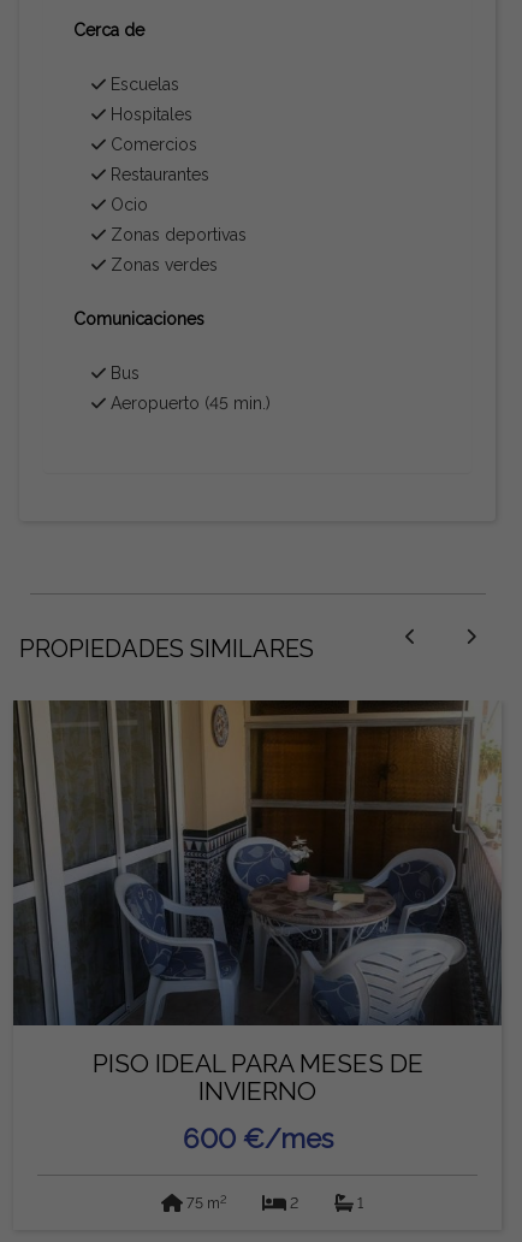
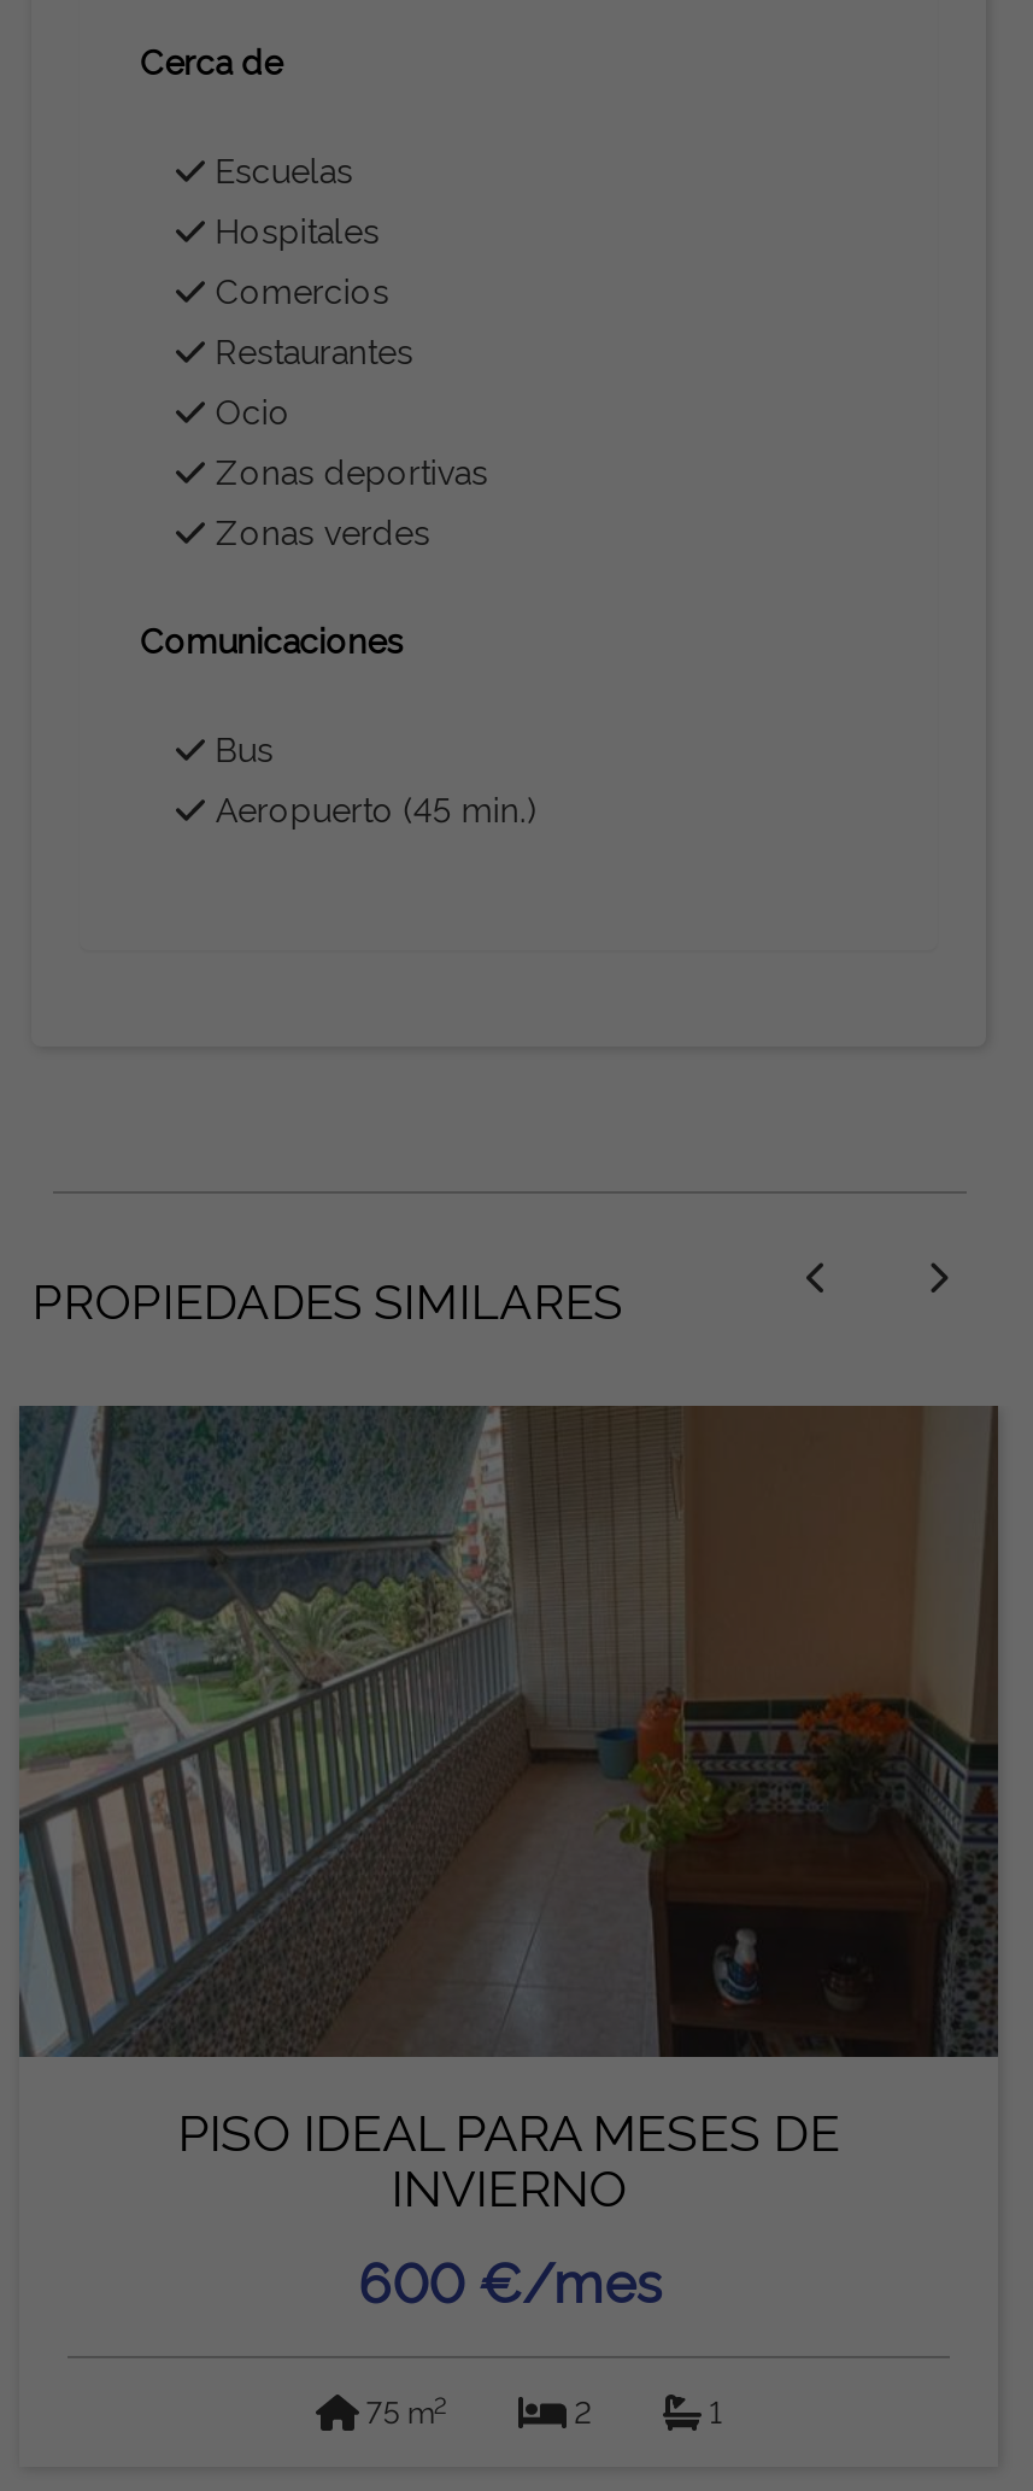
[12,699,502,1027] [image] -> [17,1403,1000,2059] [image]

